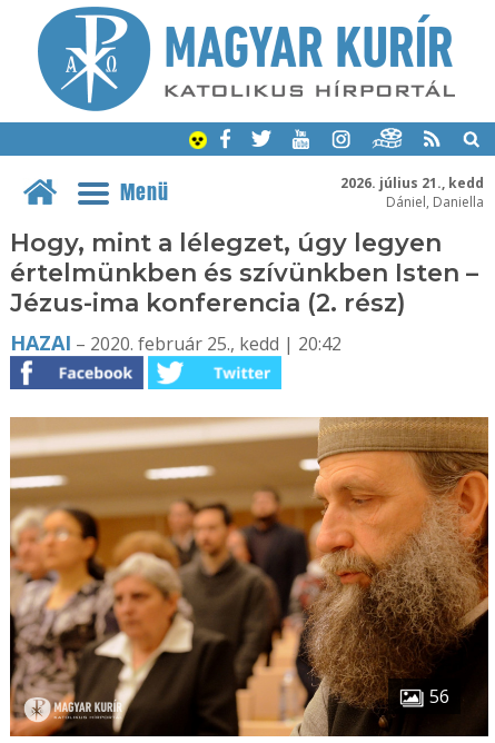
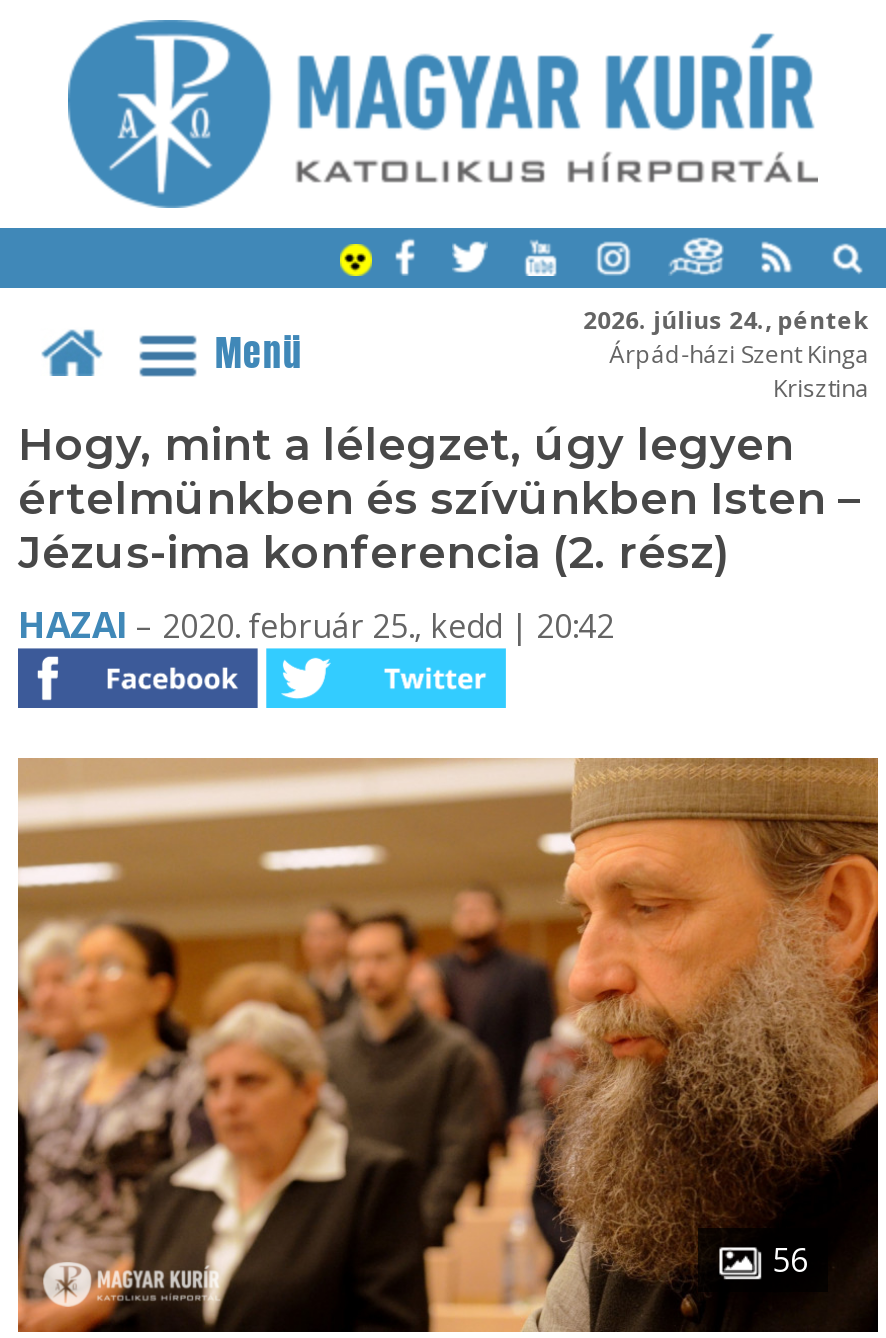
[340,173,483,211] 2026. július 21., kedd | Dániel, Daniella -> [583,302,869,404] 2026. július 24., péntek | Árpád-házi Szent Kinga | Krisztina

